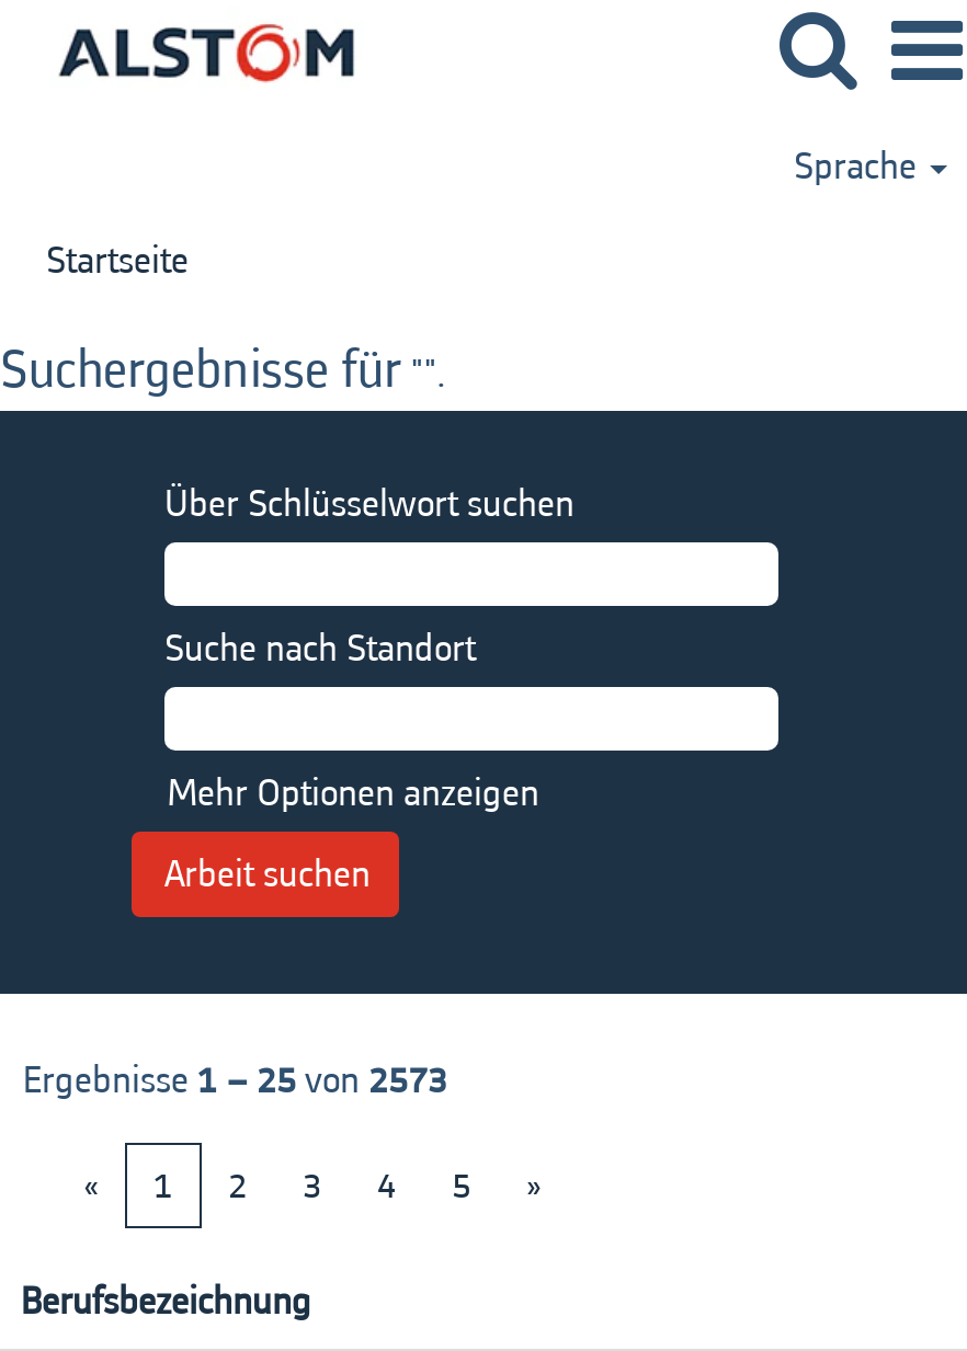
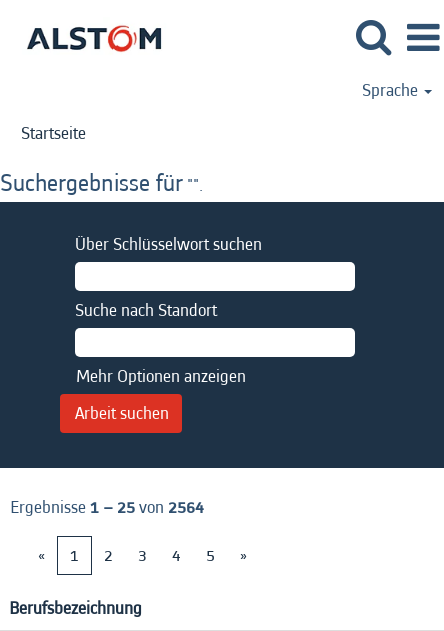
[22,1053,447,1108] Ergebnisse 1 – 25von 2573 -> [10,495,204,520] Ergebnisse 1 – 25von 2564

